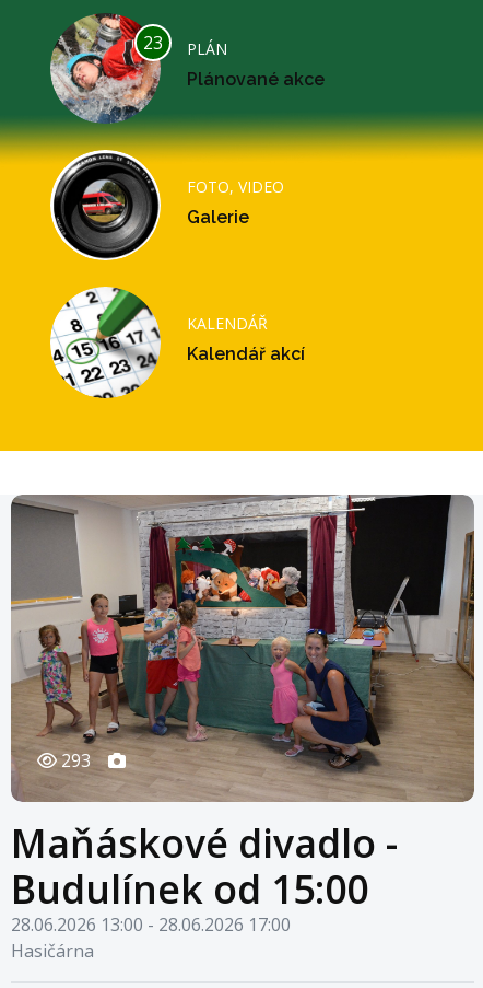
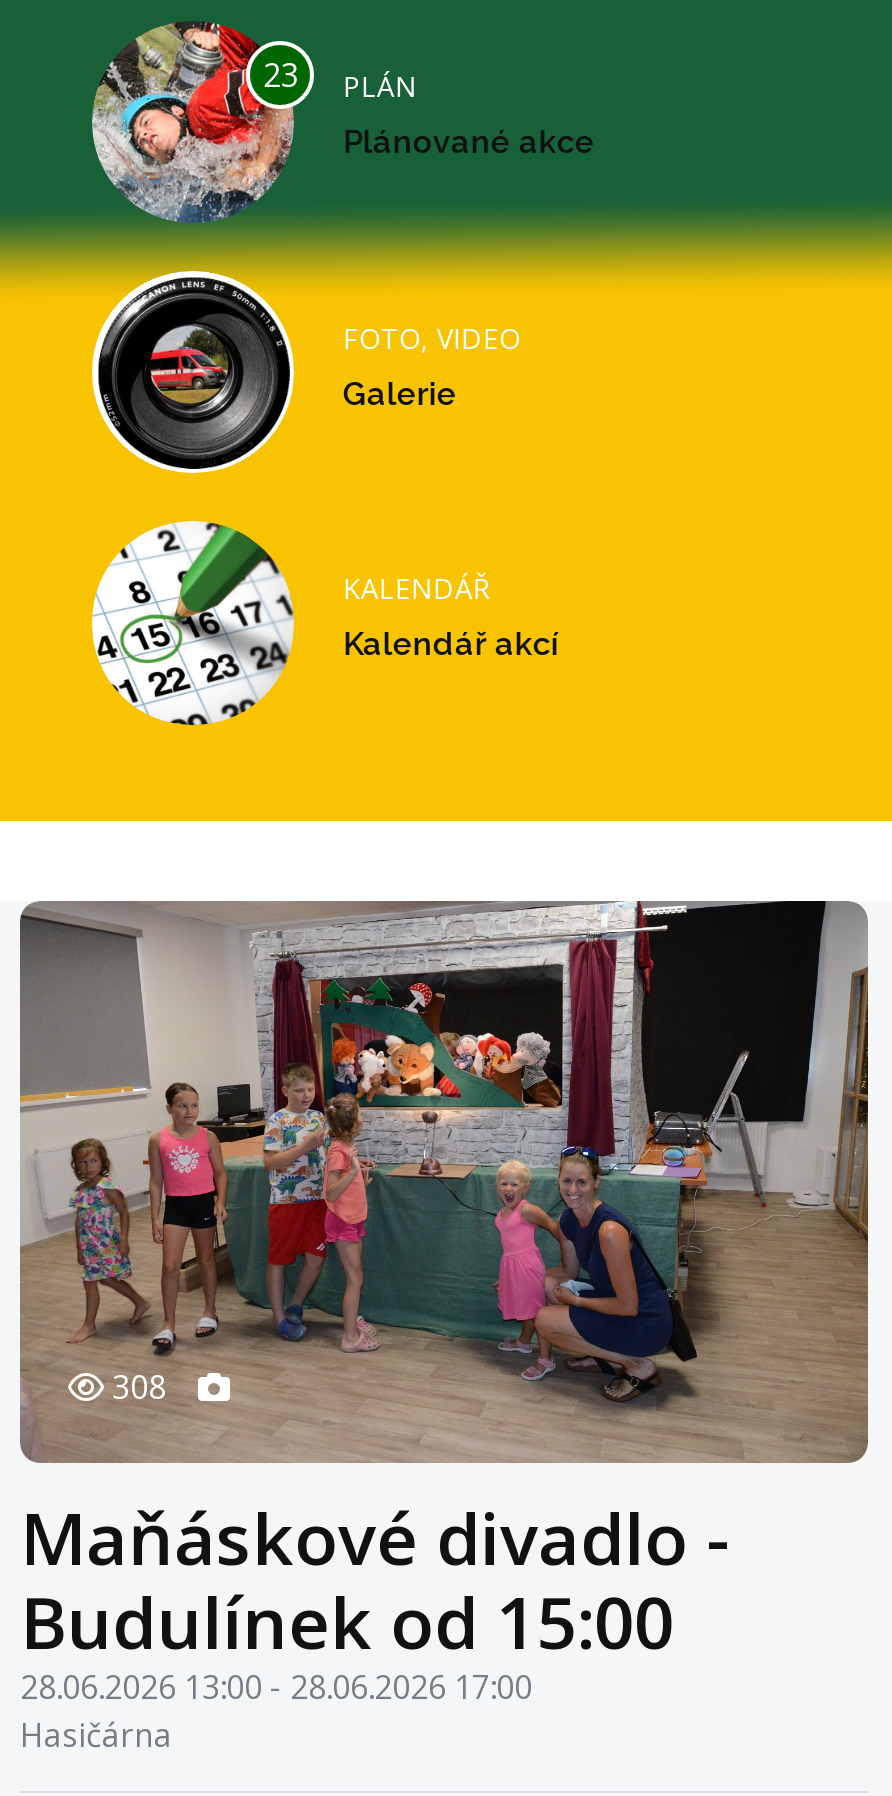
[57,748,91,772] 293 -> [104,1364,166,1408] 308

